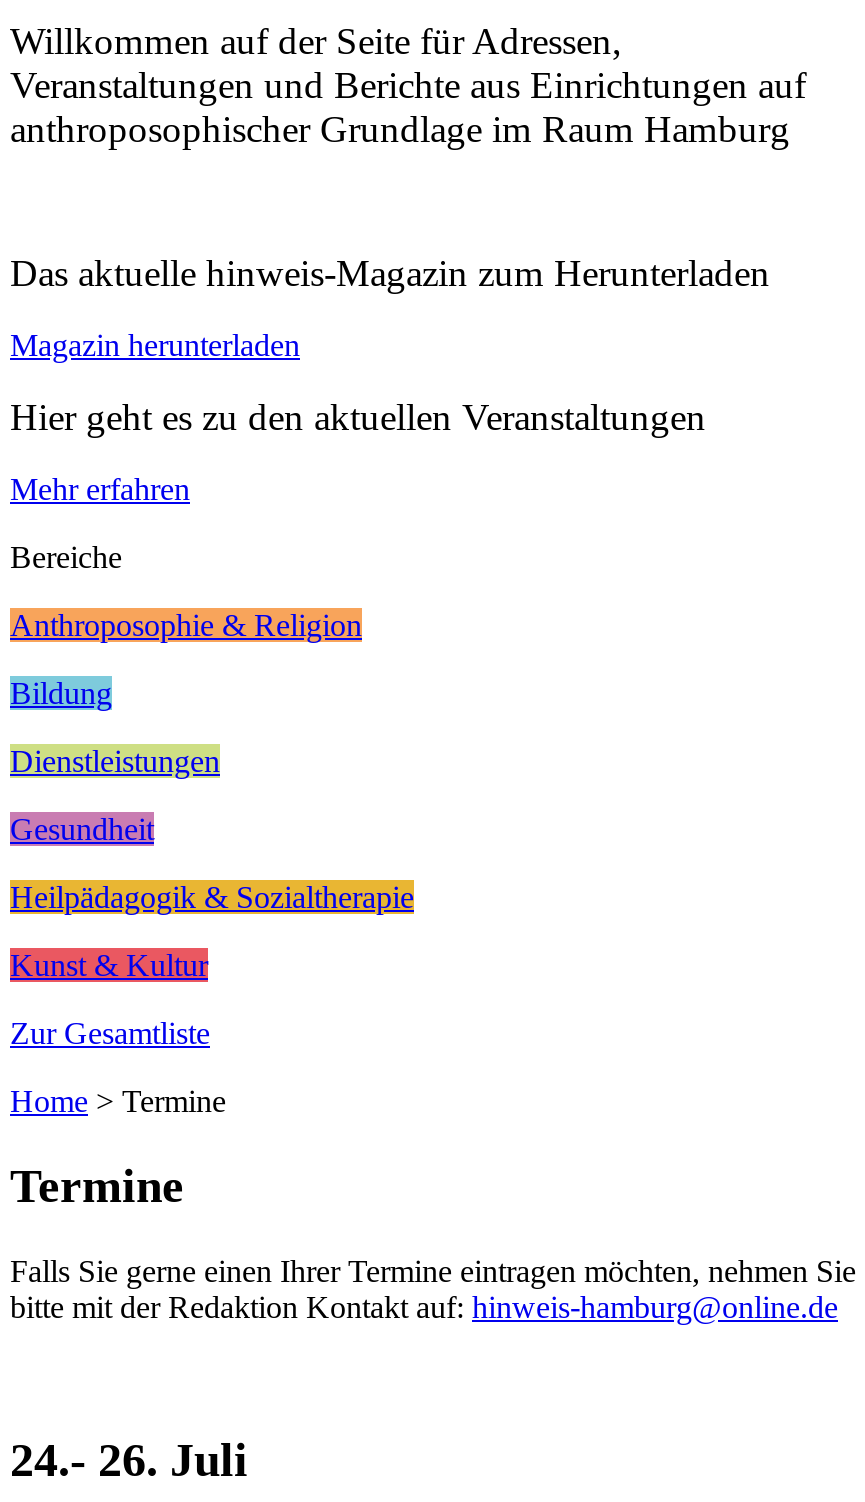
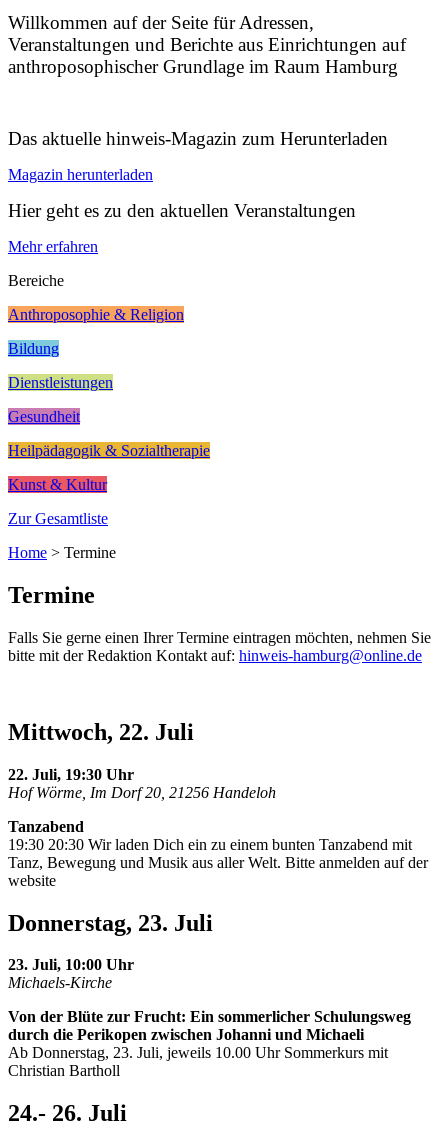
none -> [8,719,428,1079] Mittwoch, 22. Juli | 22. Juli, 19:30 Uhr | Hof Wörme, Im Dorf 20, 21256 Handeloh | Tanzabend | 19:30 20:30 Wir laden Dich ein zu einem bunten Tanzabend mit | Tanz, Bewegung und Musik aus aller Welt. Bitte anmelden auf der | website | Donnerstag, 23. Juli | 23. Juli, 10:00 Uhr | Michaels-Kirche | Von der Blüte zur Frucht: Ein sommerlicher Schulungsweg | durch die Perikopen zwischen Johanni und Michaeli | Ab Donnerstag, 23. Juli, jeweils 10.00 Uhr Sommerkurs mit | Christian Bartholl

